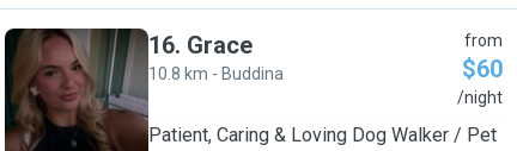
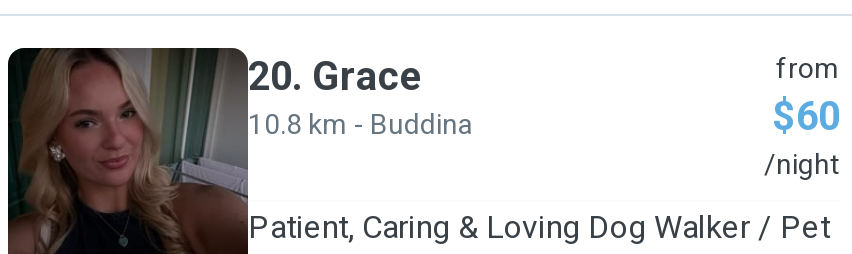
[148,31,253,59] 16. Grace -> [248,52,422,100] 20. Grace

